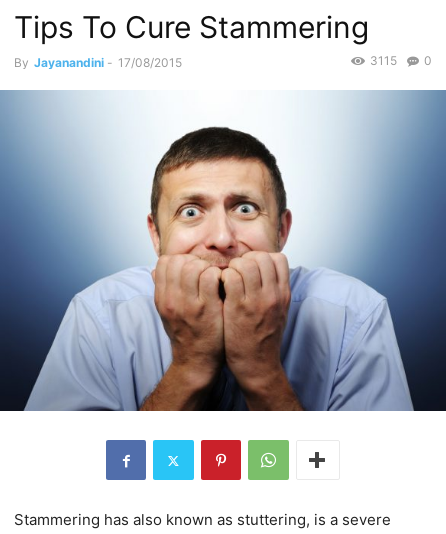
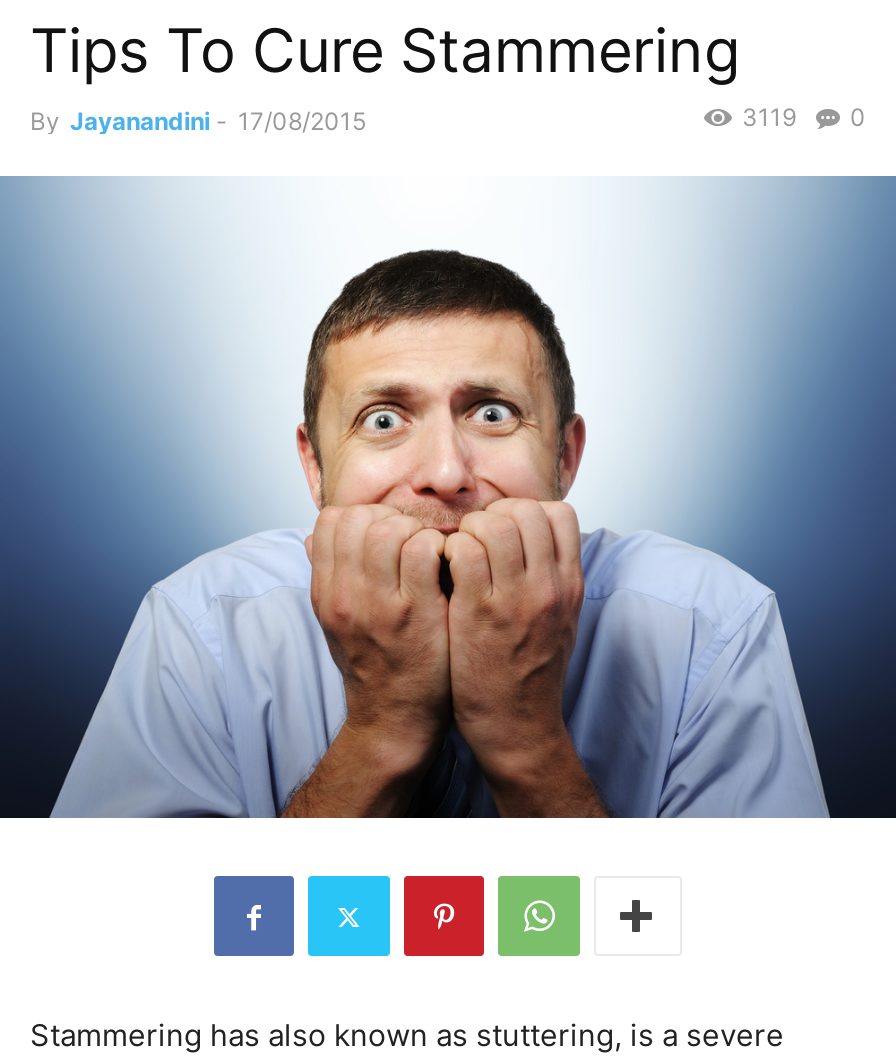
[370,53,432,68] 3115 0 -> [742,102,866,132] 3119 0

